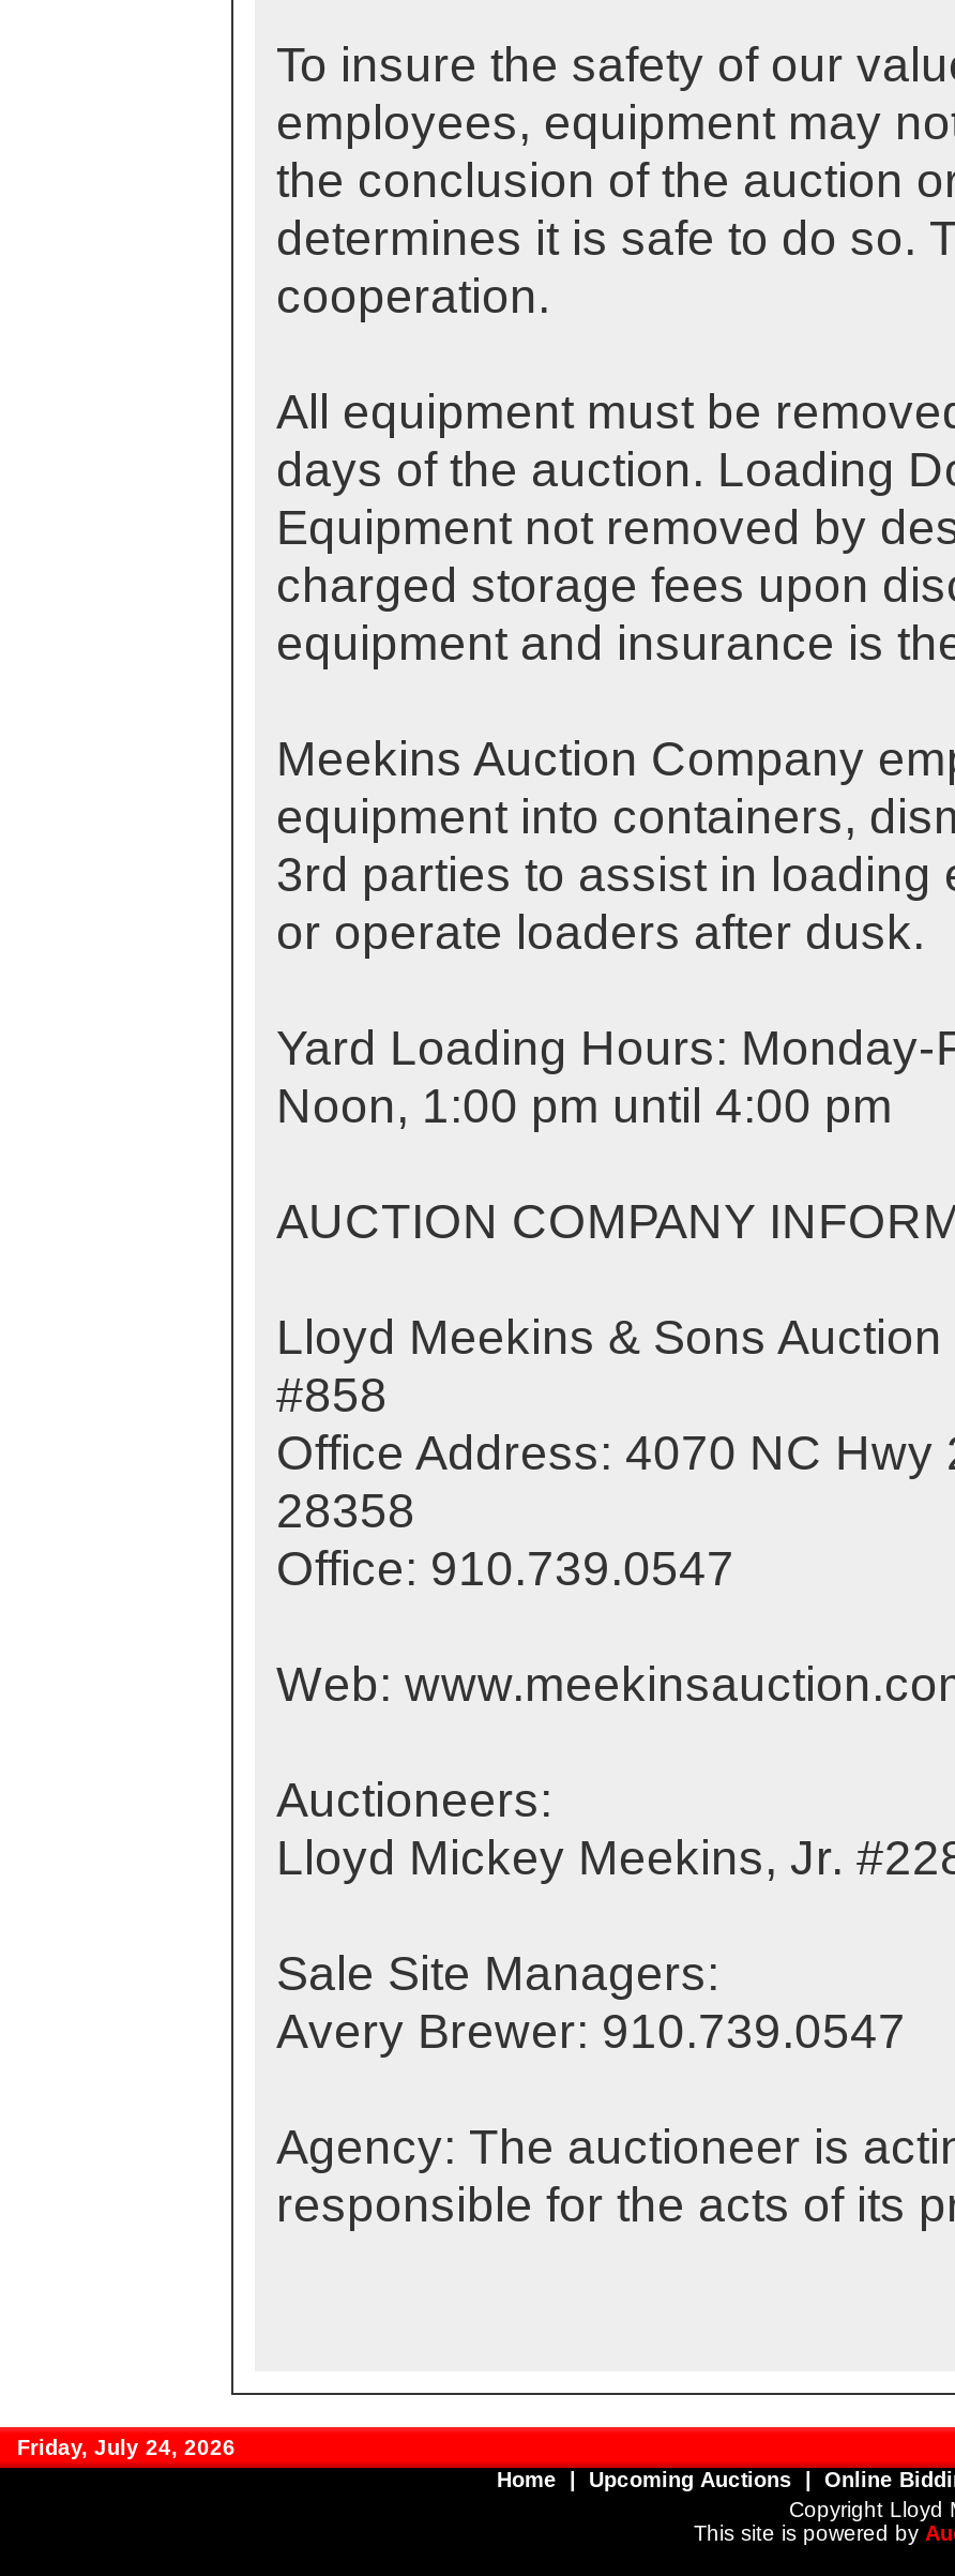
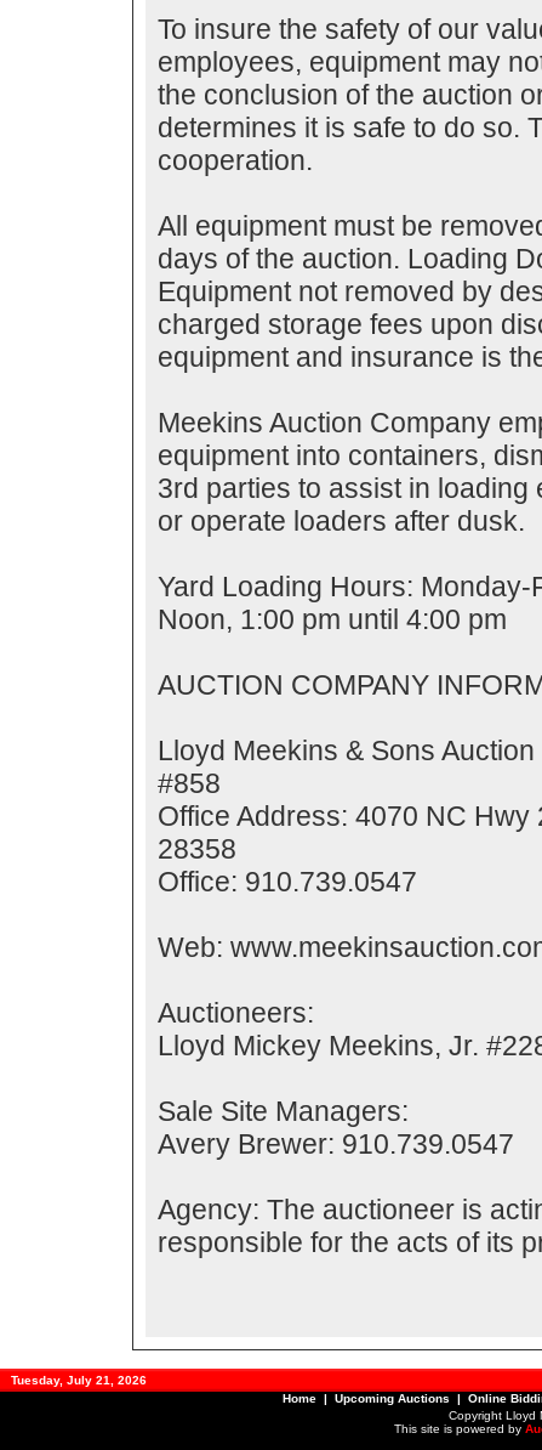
[17,2436,236,2459] Friday, July 24, 2026 -> [11,1373,147,1387] Tuesday, July 21, 2026

